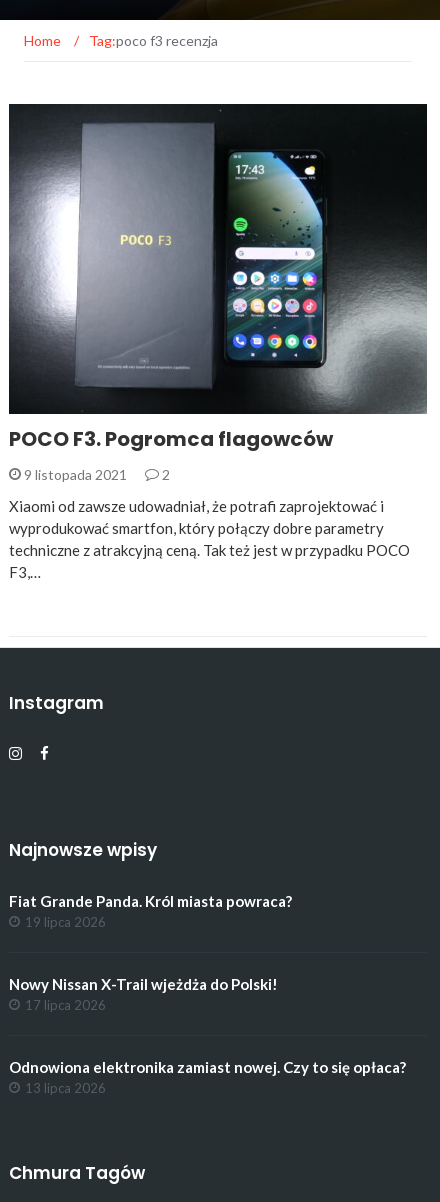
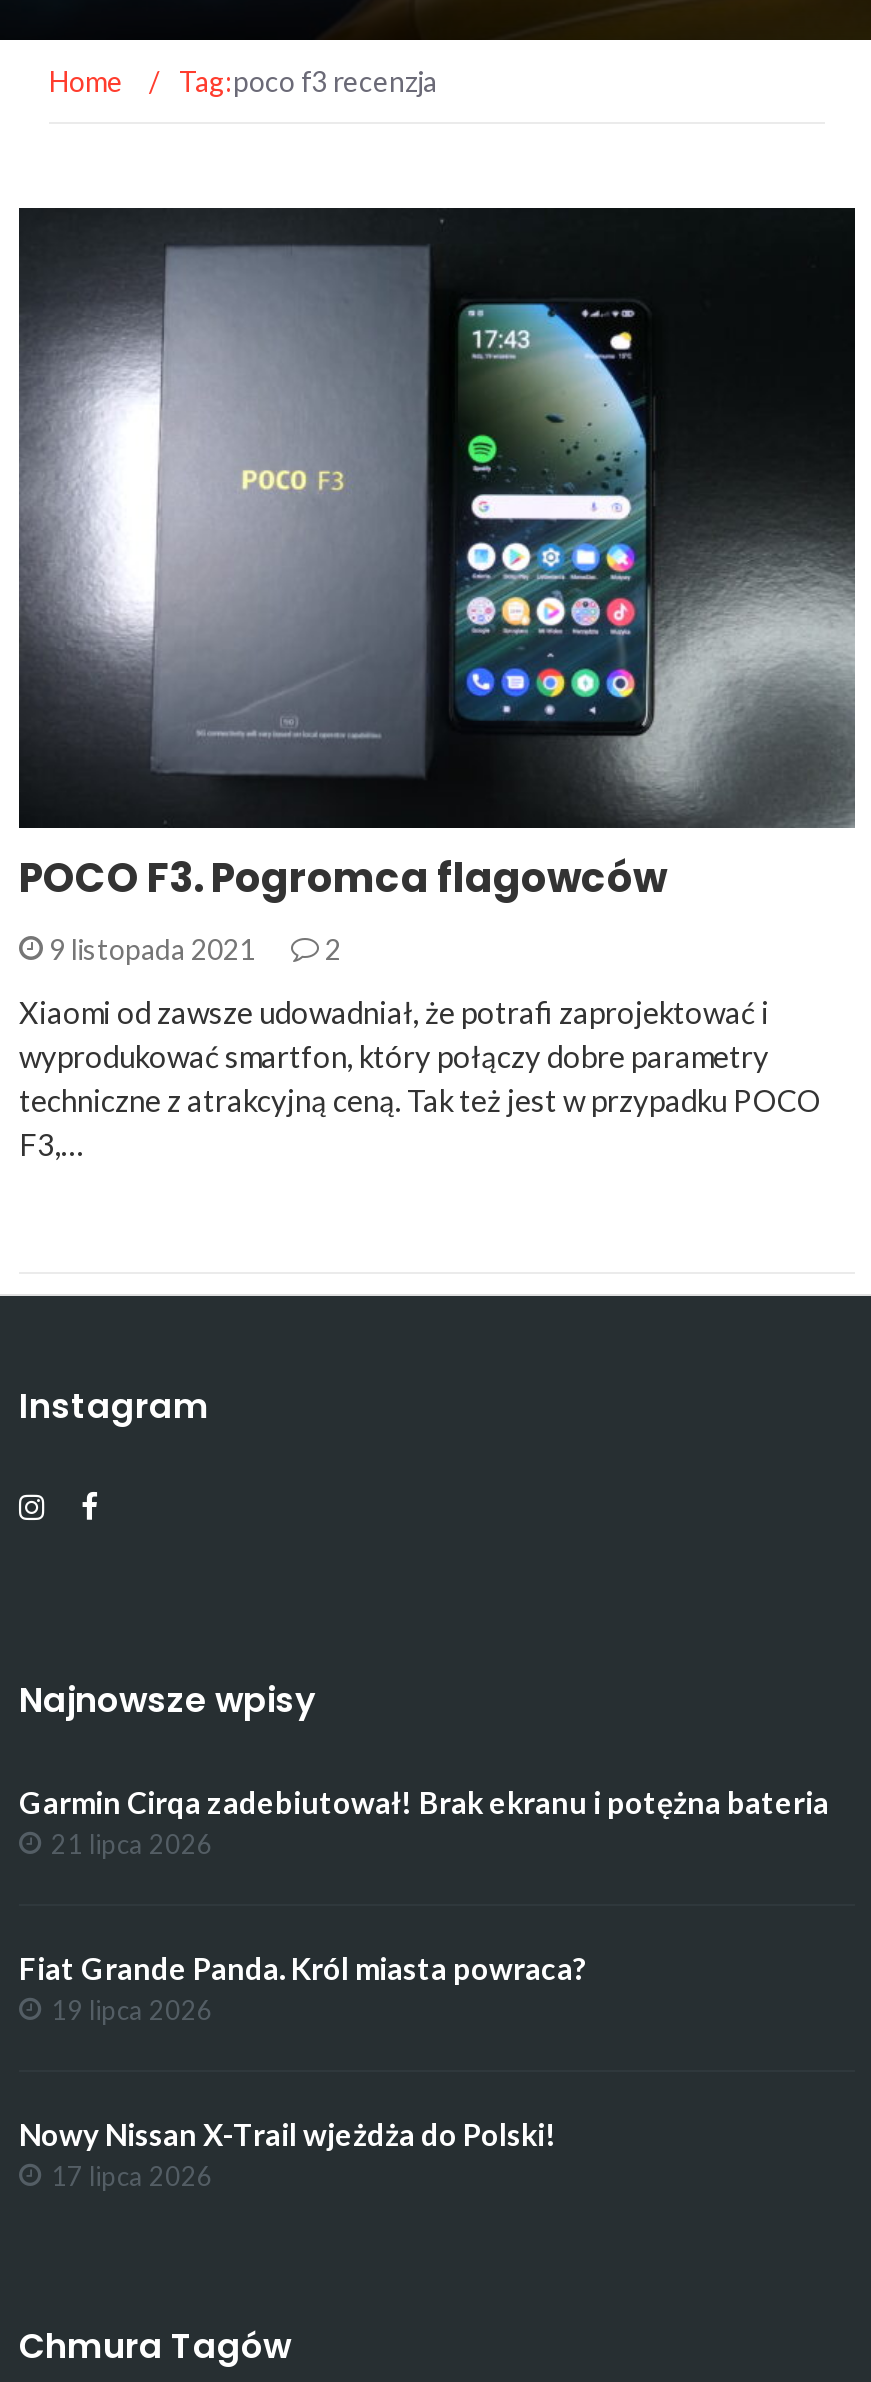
none -> [19,1784,829,1860] Garmin Cirqa zadebiutował! Brak ekranu i potężna bateria | 21 lipca 2026
moved [9,892,292,1013] -> [19,1950,585,2192]: Fiat Grande Panda. Król miasta powraca? | 19 lipca 2026 | Nowy Nissan X-Trail wjeżdża do Polski! | 17 lipca 2026
[9,1058,406,1096] Odnowiona elektronika zamiast nowej. Czy to się opłaca? | 13 lipca 2026 -> none

